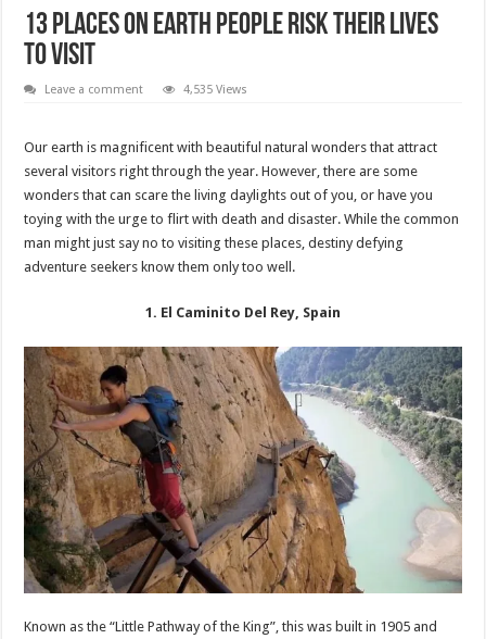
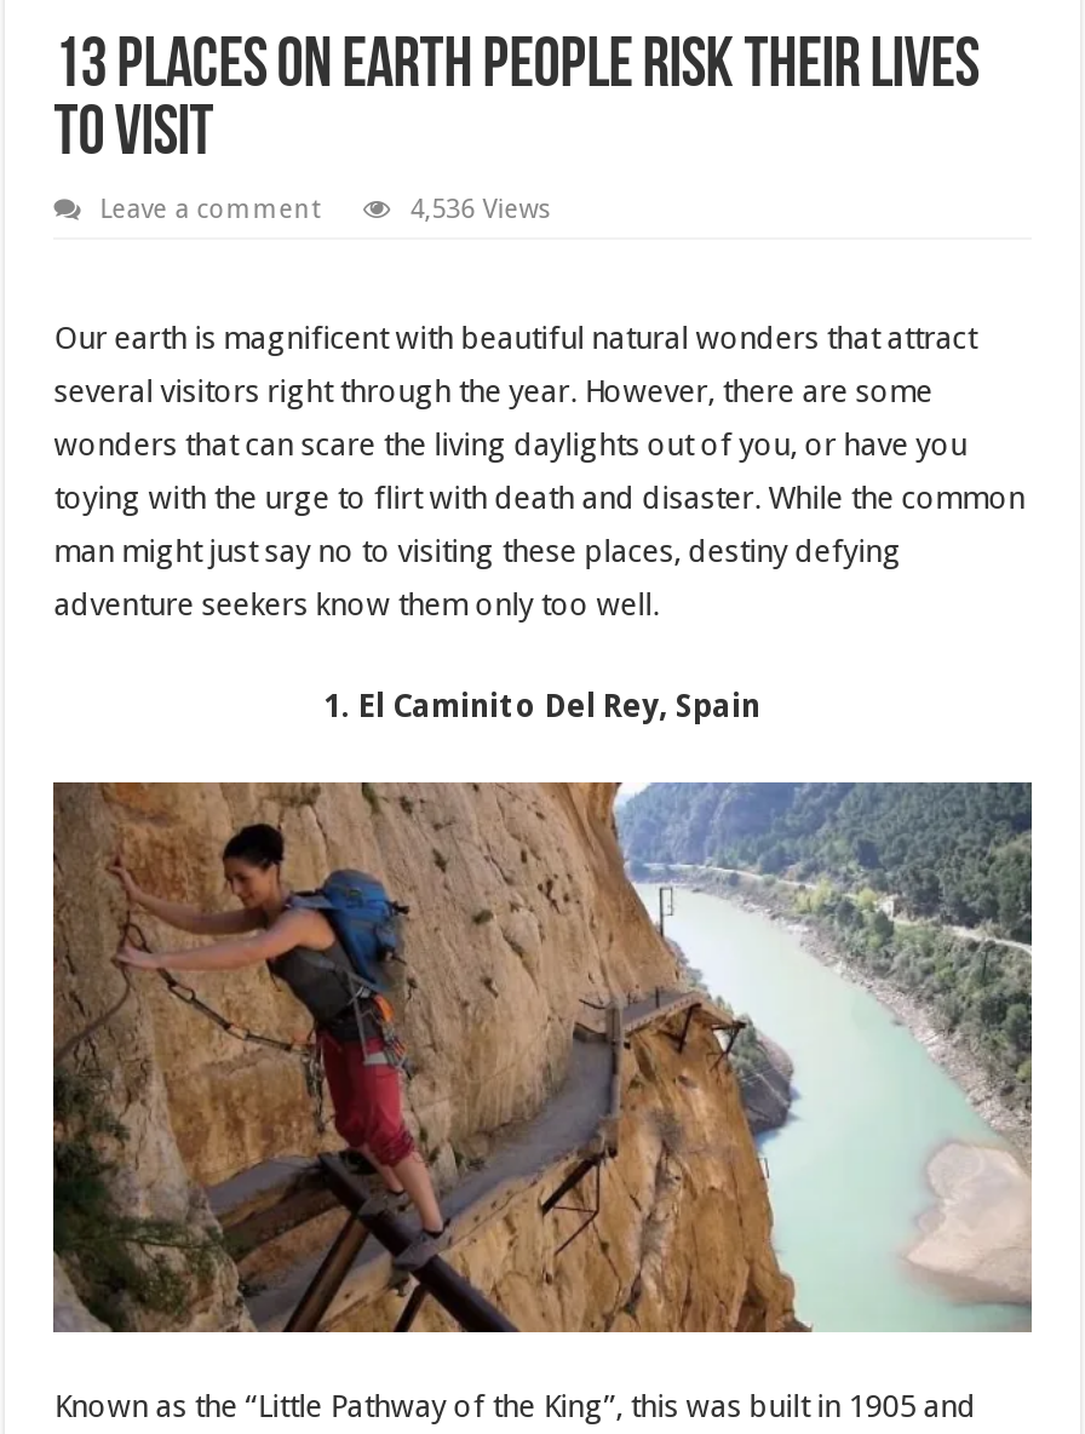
[184,83,248,97] 4,535 Views -> [410,194,553,225] 4,536 Views

